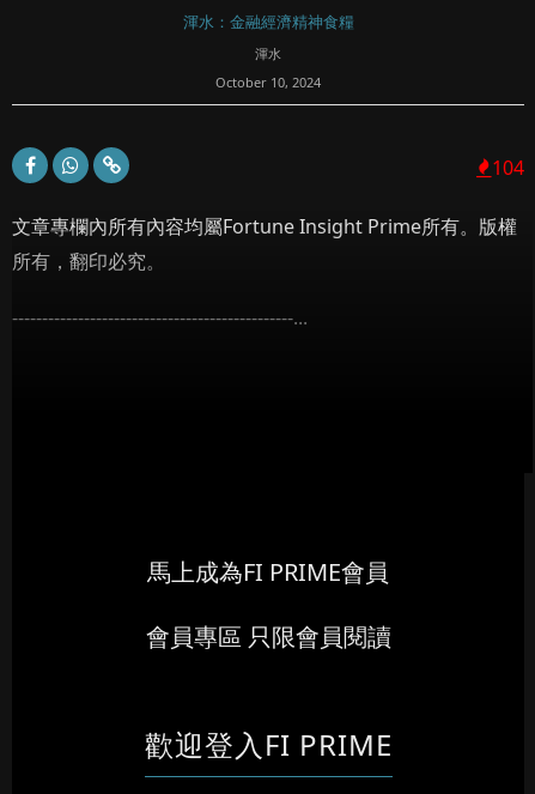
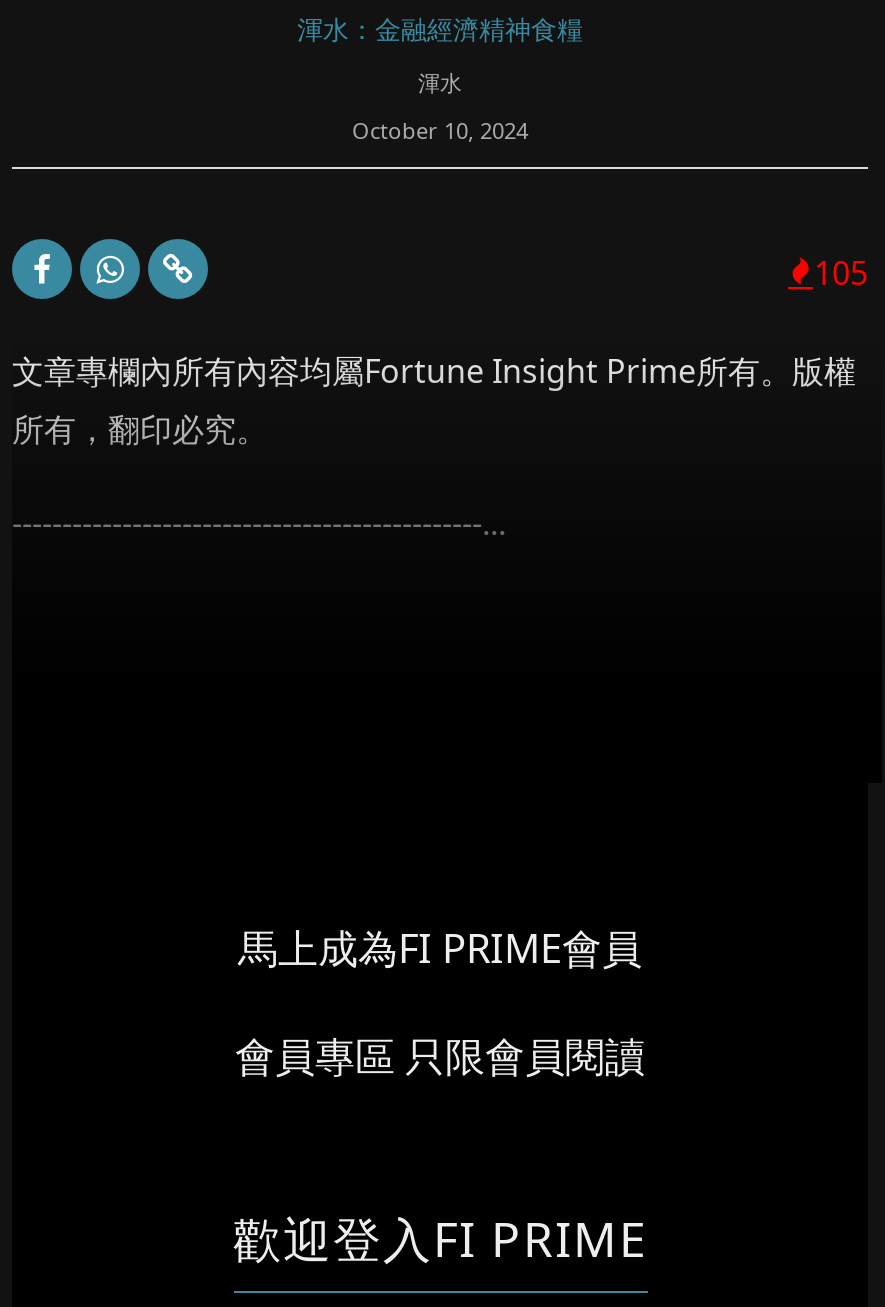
[492,154,524,180] 104 -> [814,251,868,295] 105

